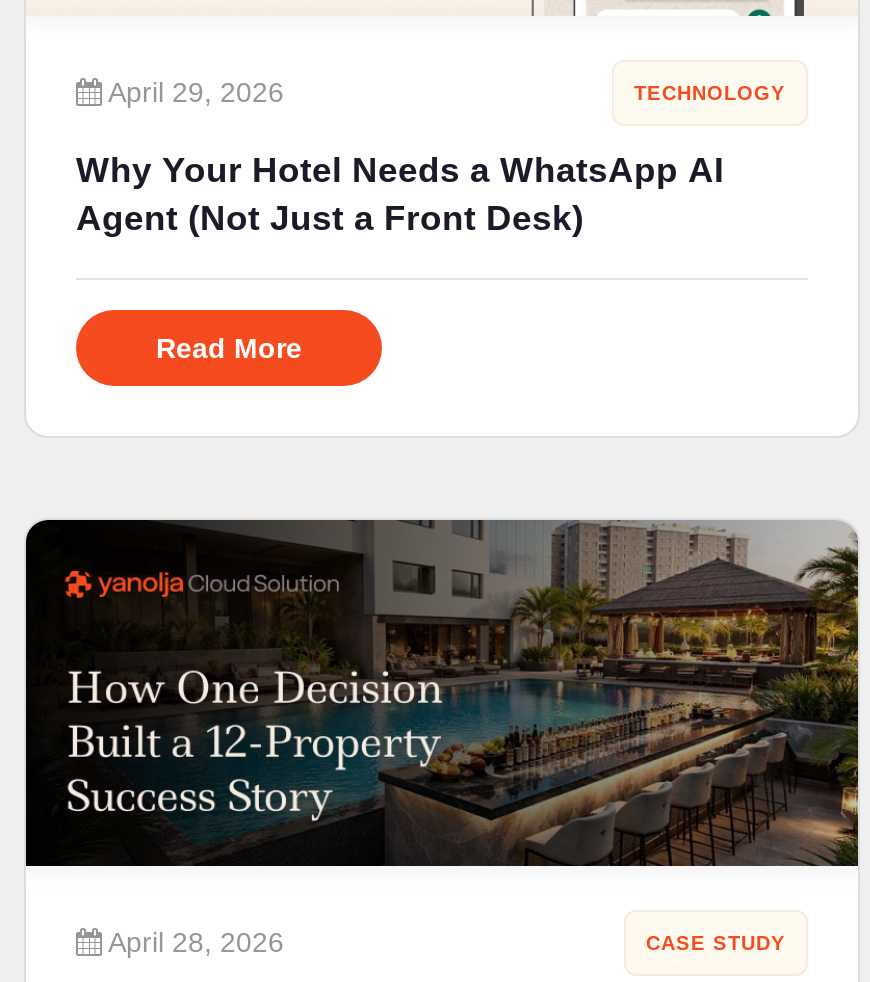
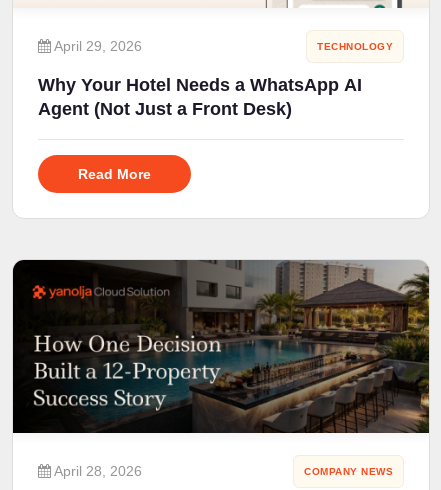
[646,932,786,954] CASE STUDY -> [304,466,393,477] COMPANY NEWS

